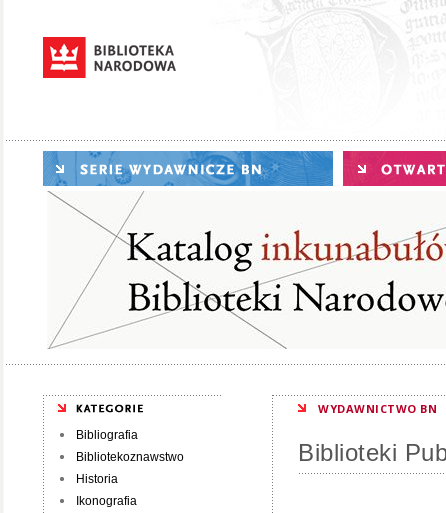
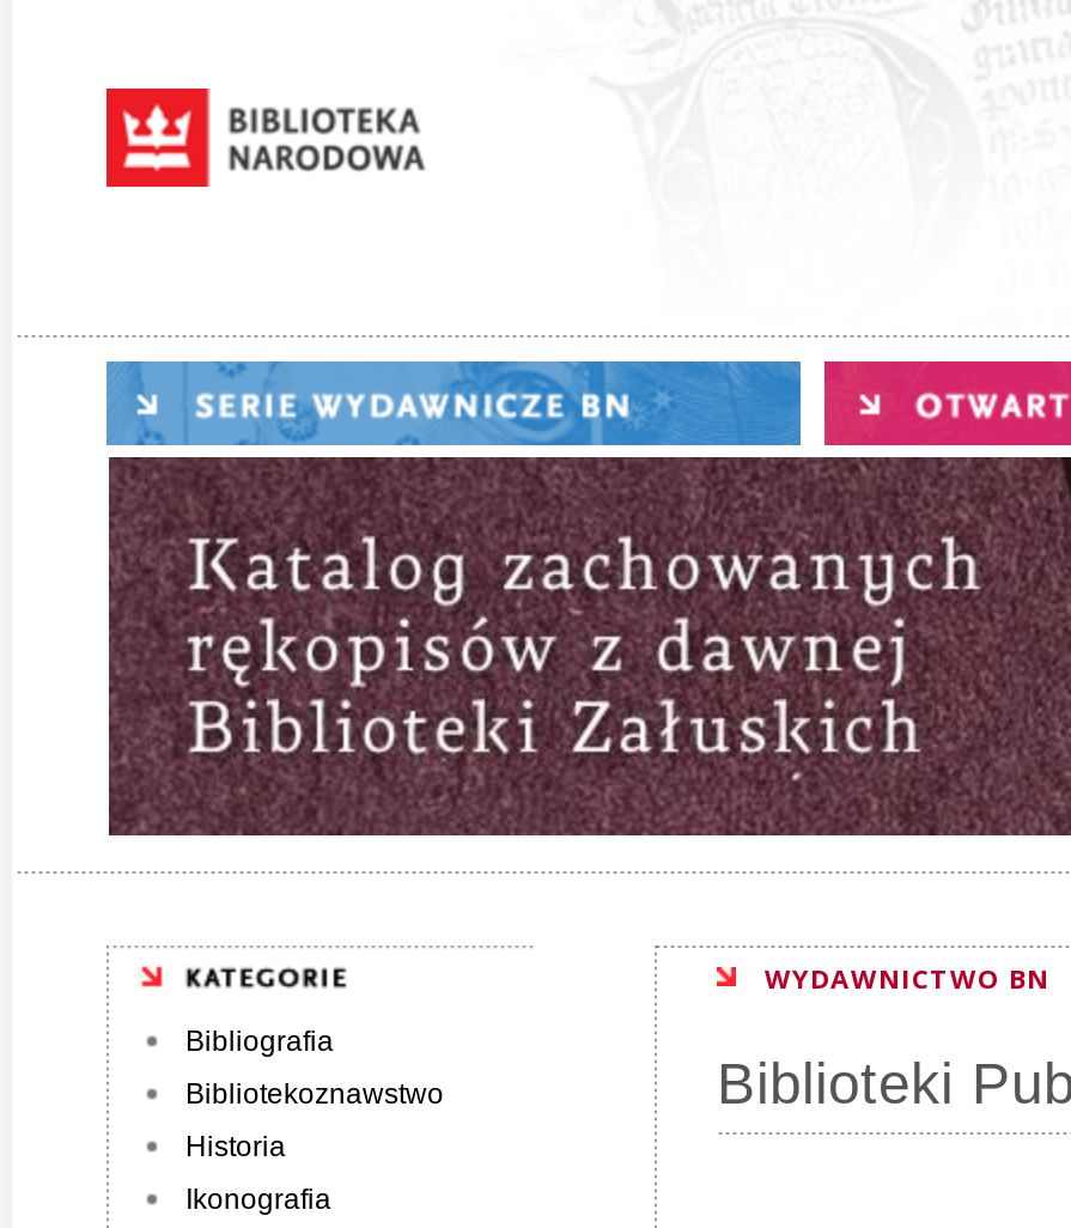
[44,191,443,349] [image] -> [107,455,1064,838] [image]

